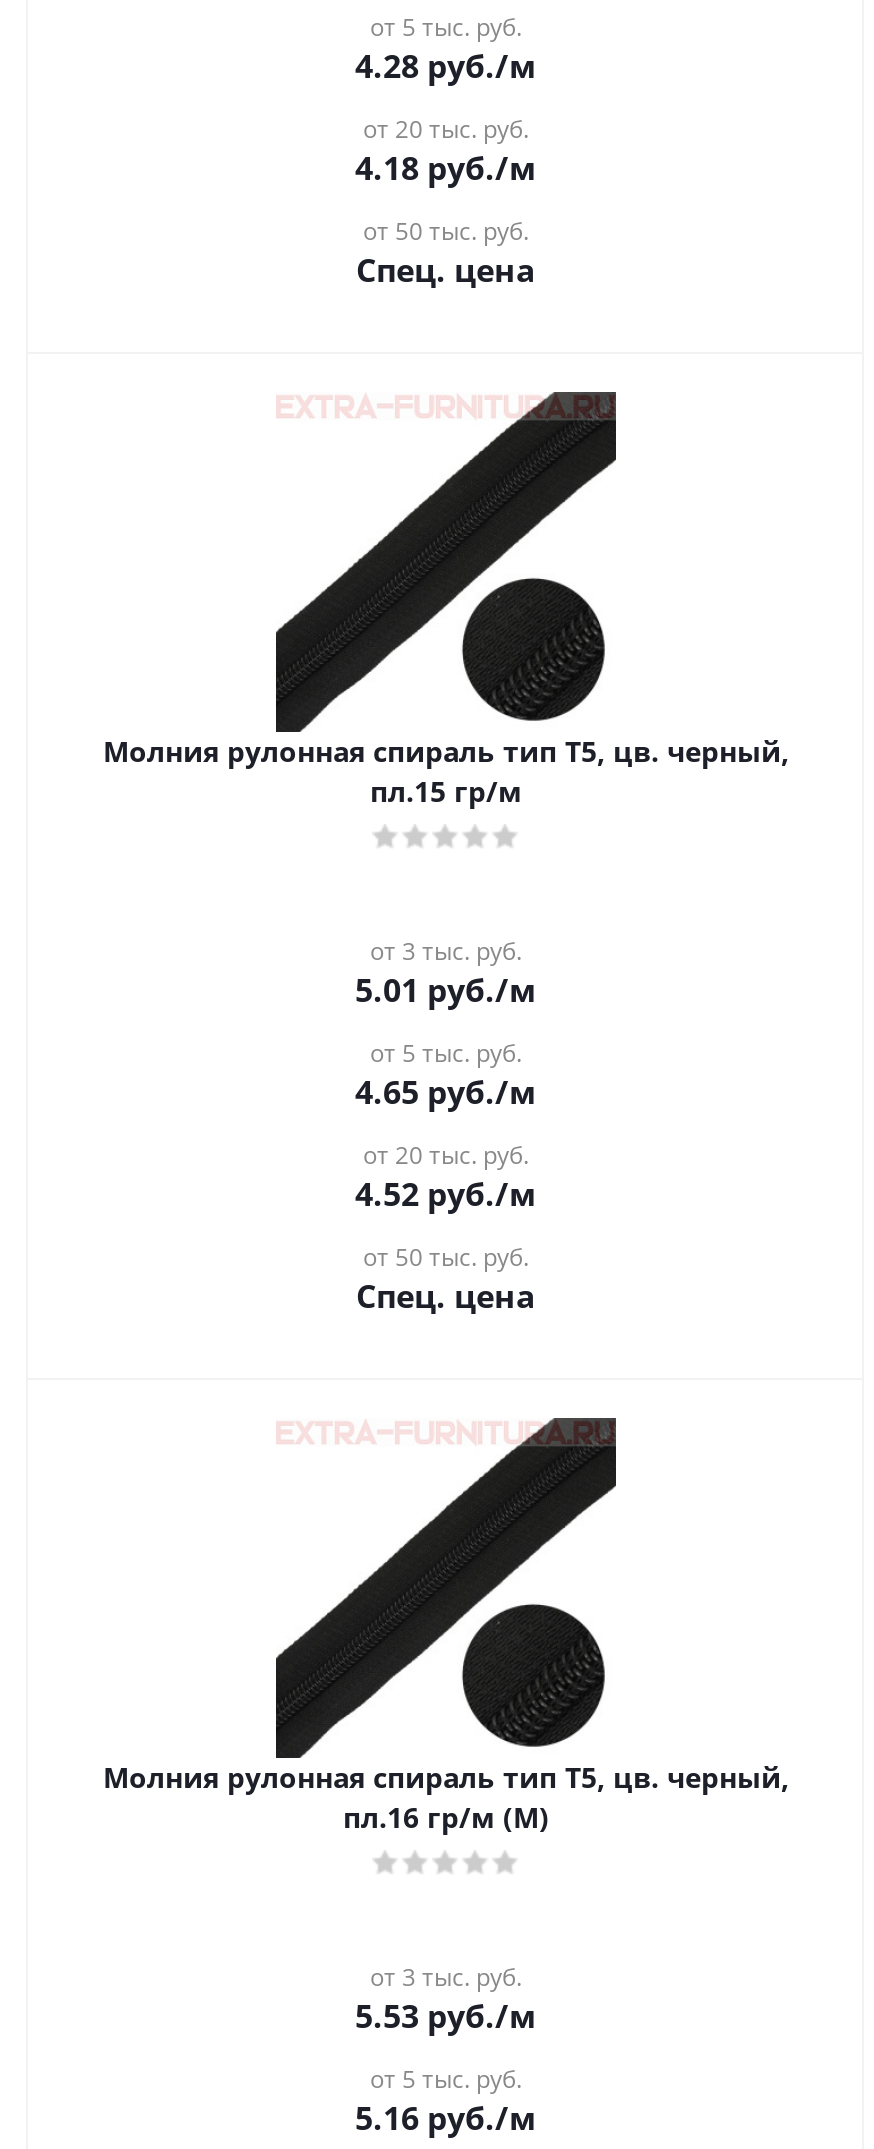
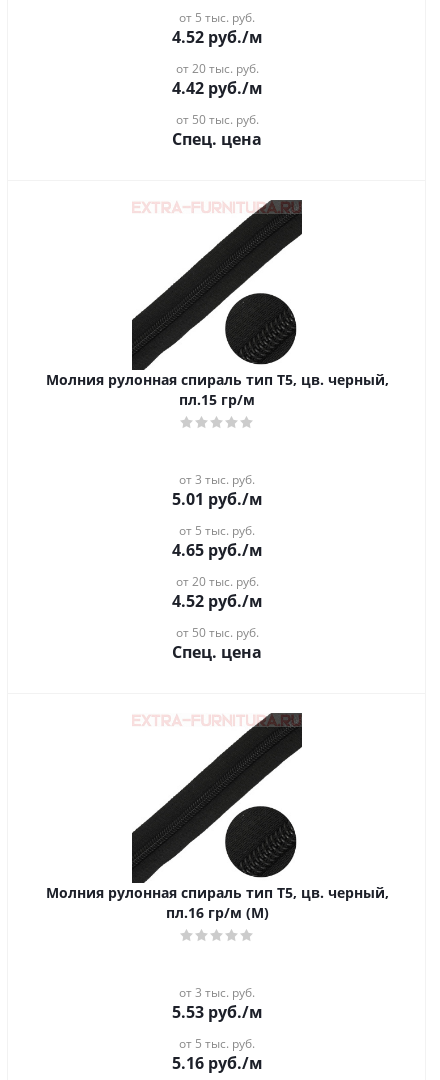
[355,44,537,88] 4.28 руб./м -> [171,26,262,48] 4.52 руб./м
[355,146,537,190] 4.18 руб./м -> [171,77,262,99] 4.42 руб./м

